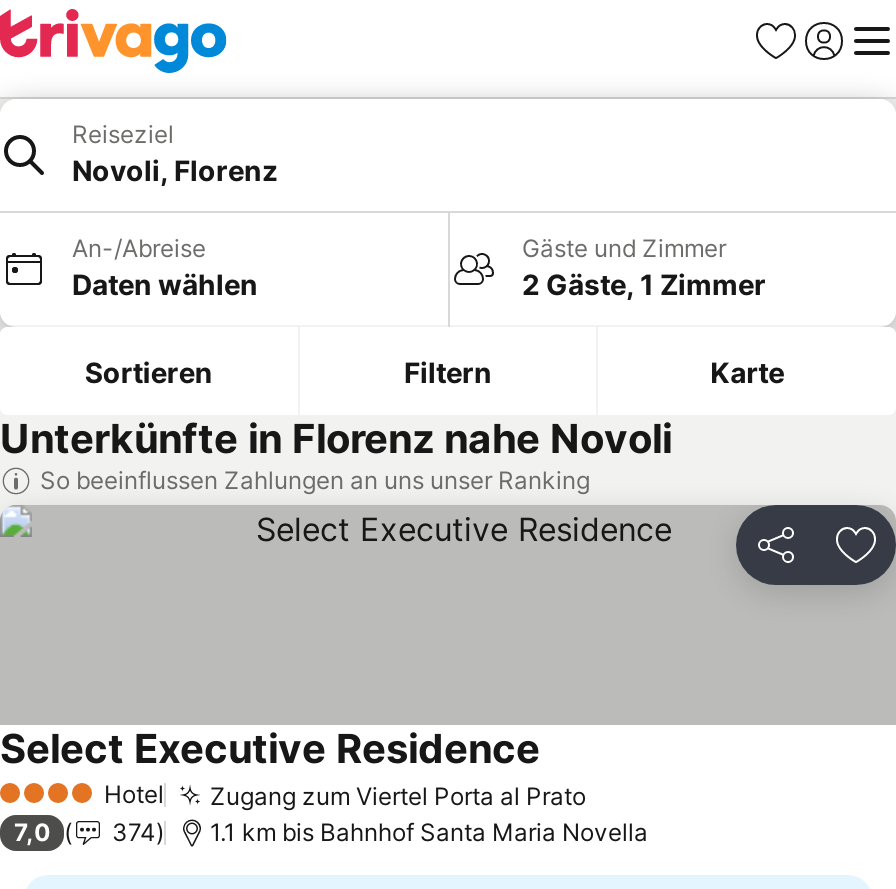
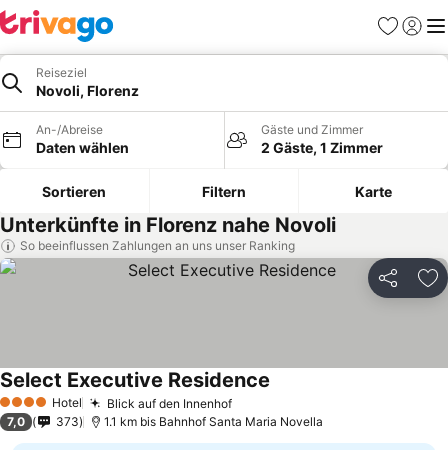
[210,780,586,810] Zugang zum Viertel Porta al Prato -> [107,395,232,410] Blick auf den Innenhof
[112,817,648,847] 374 1.1 km bis Bahnhof Santa Maria Novella -> [56,414,323,429] 373 1.1 km bis Bahnhof Santa Maria Novella

